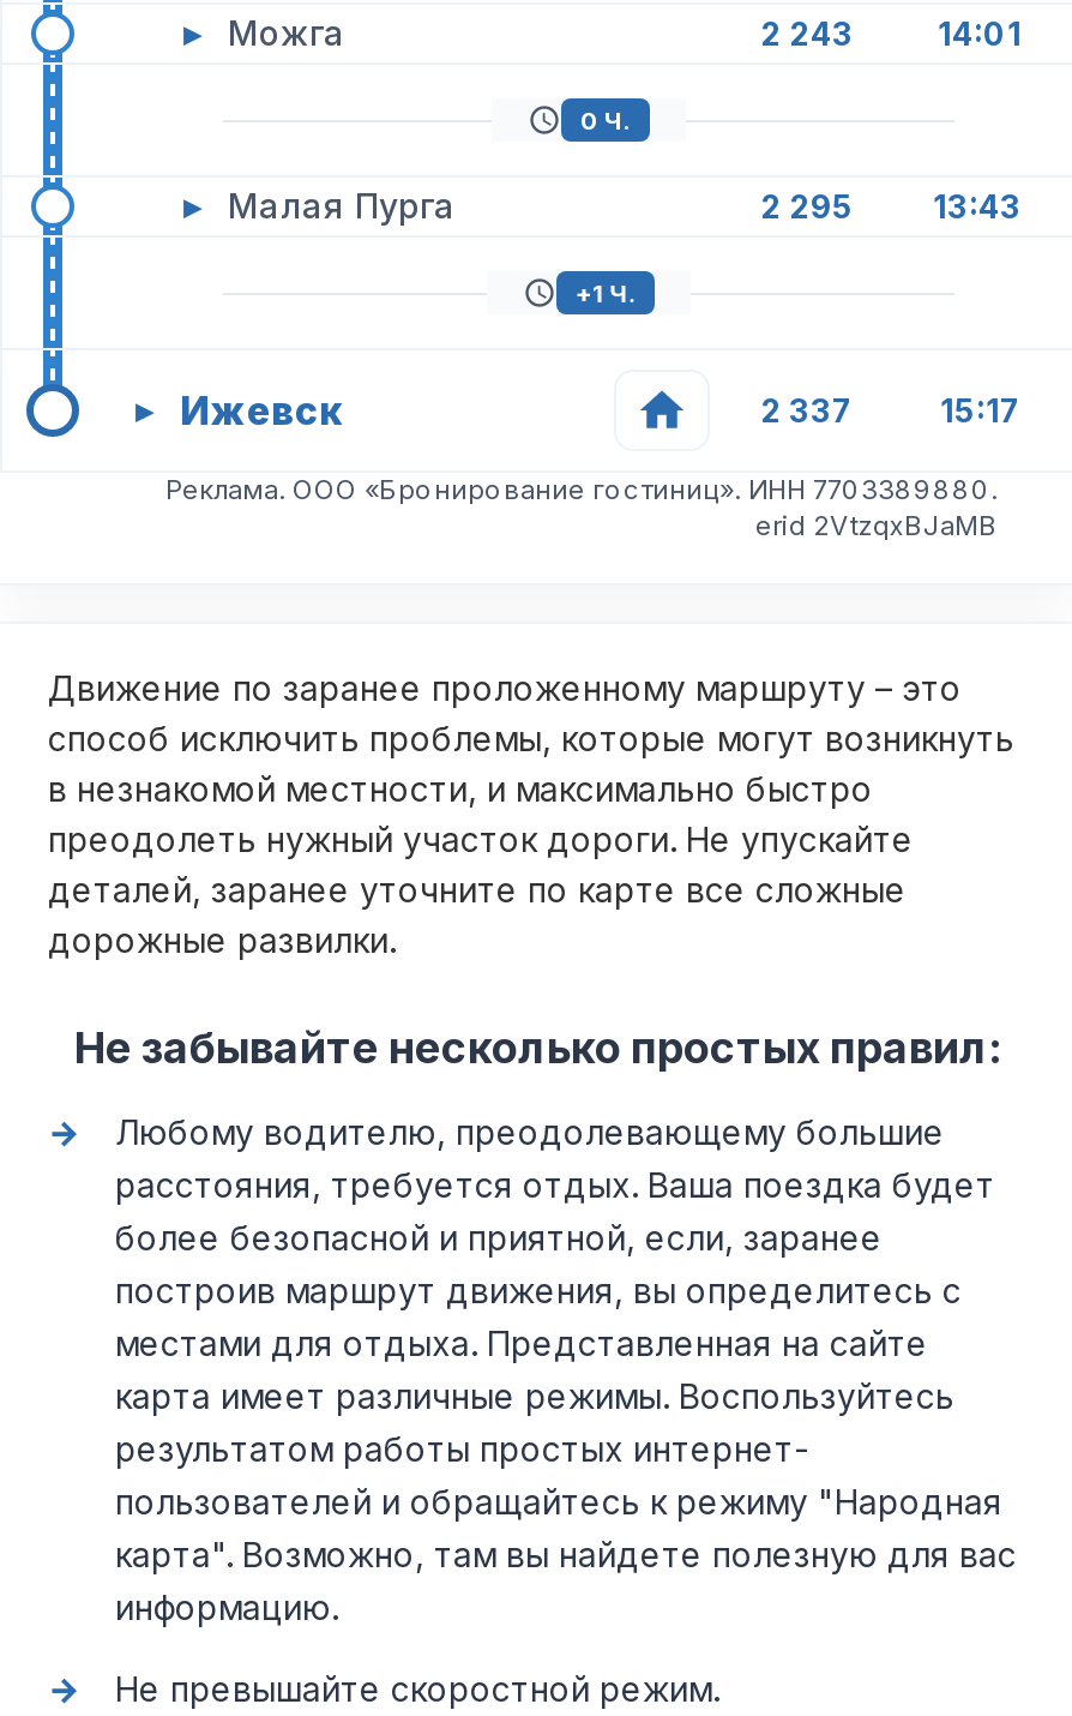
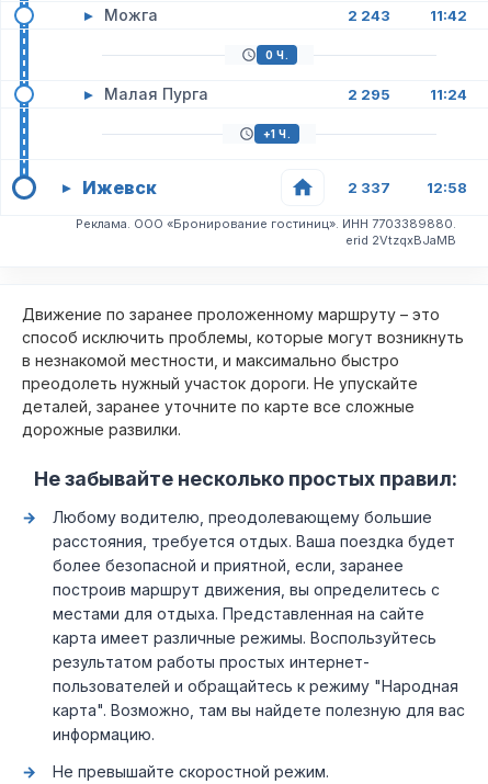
[938,14,1022,53] 14:01 -> [430,7,467,24] 11:42
[933,187,1022,226] 13:43 -> [430,86,467,103] 11:24
[940,391,1022,430] 15:17 -> [427,179,467,196] 12:58

